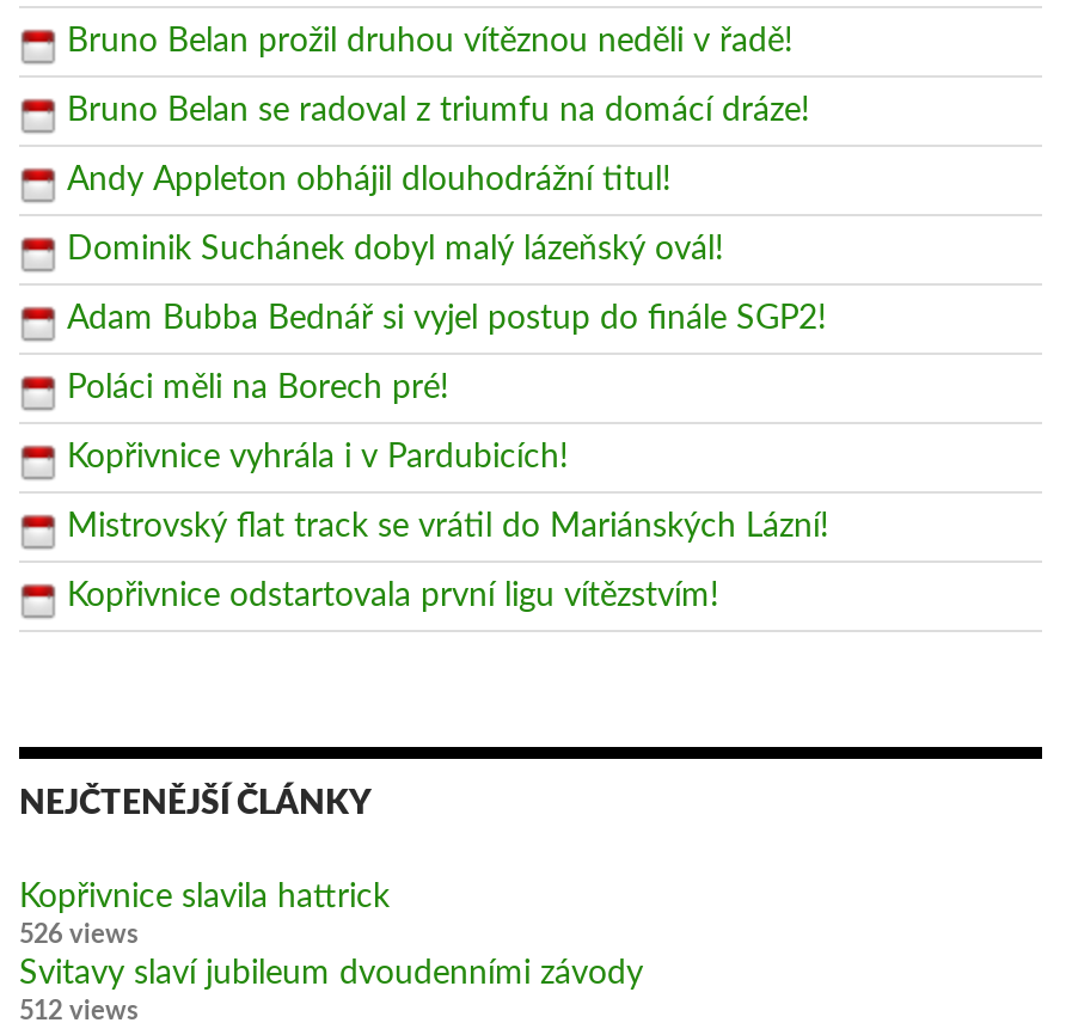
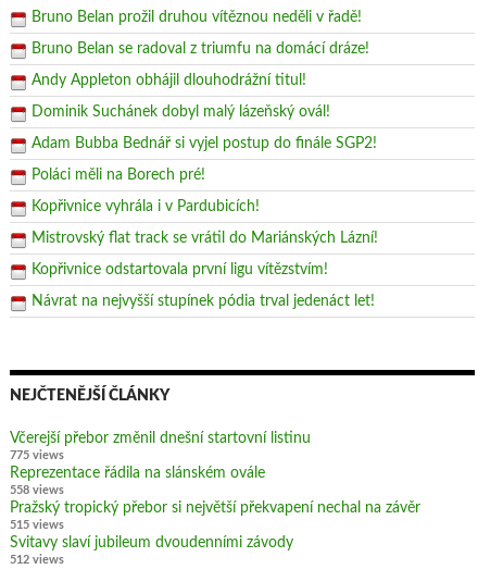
none -> [32,294,375,309] Návrat na nejvyšší stupínek pódia trval jedenáct let!
[19,879,390,946] Kopřivnice slavila hattrick | 526 views -> [10,431,420,531] Včerejší přebor změnil dnešní startovní listinu | 775 views | Reprezentace řádila na slánském ovále | 558 views | Pražský tropický přebor si největší překvapení nechal na závěr | 515 views

